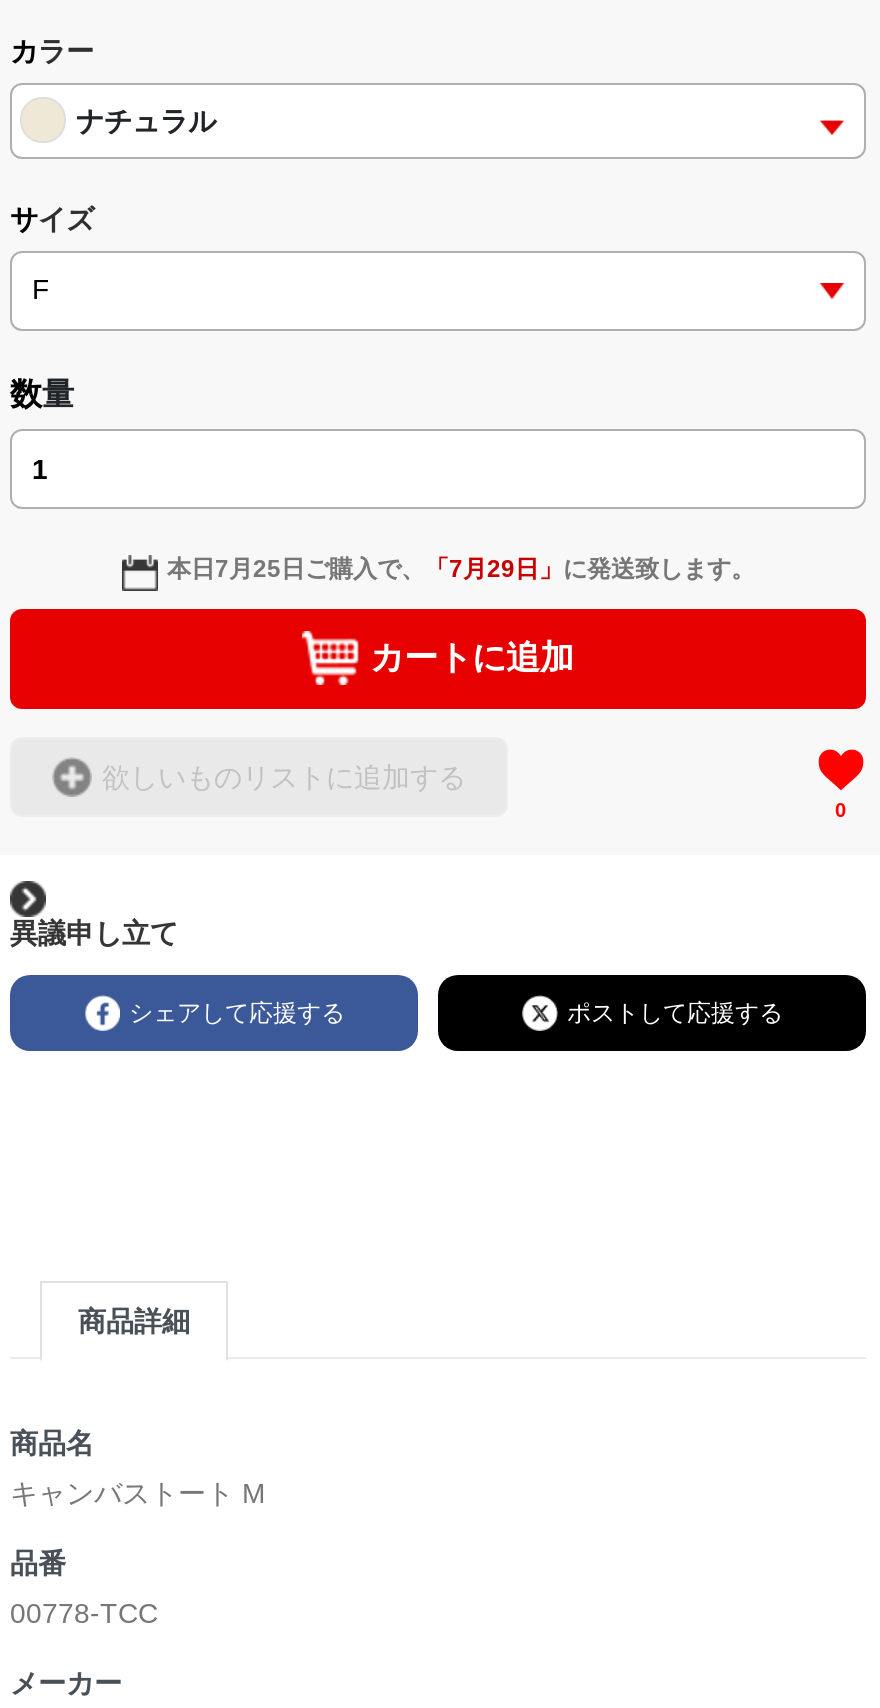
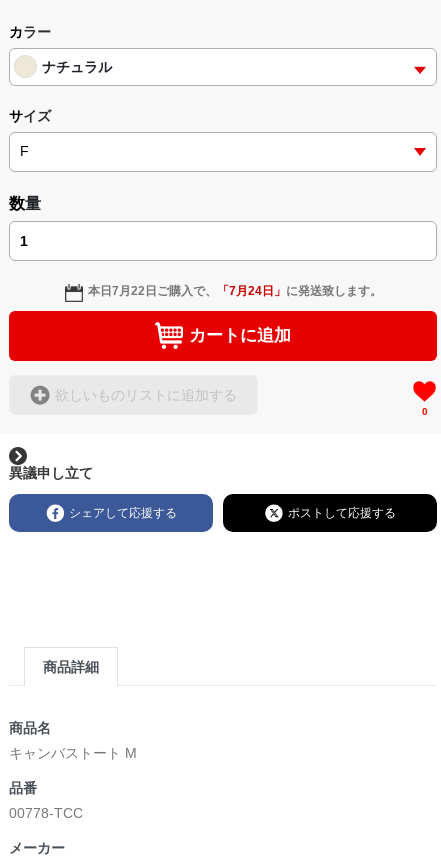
[167,554,755,582] 本日7月25日ご購入で、「7月29日」に発送致します。 -> [87,284,381,298] 本日7月22日ご購入で、「7月24日」に発送致します。

